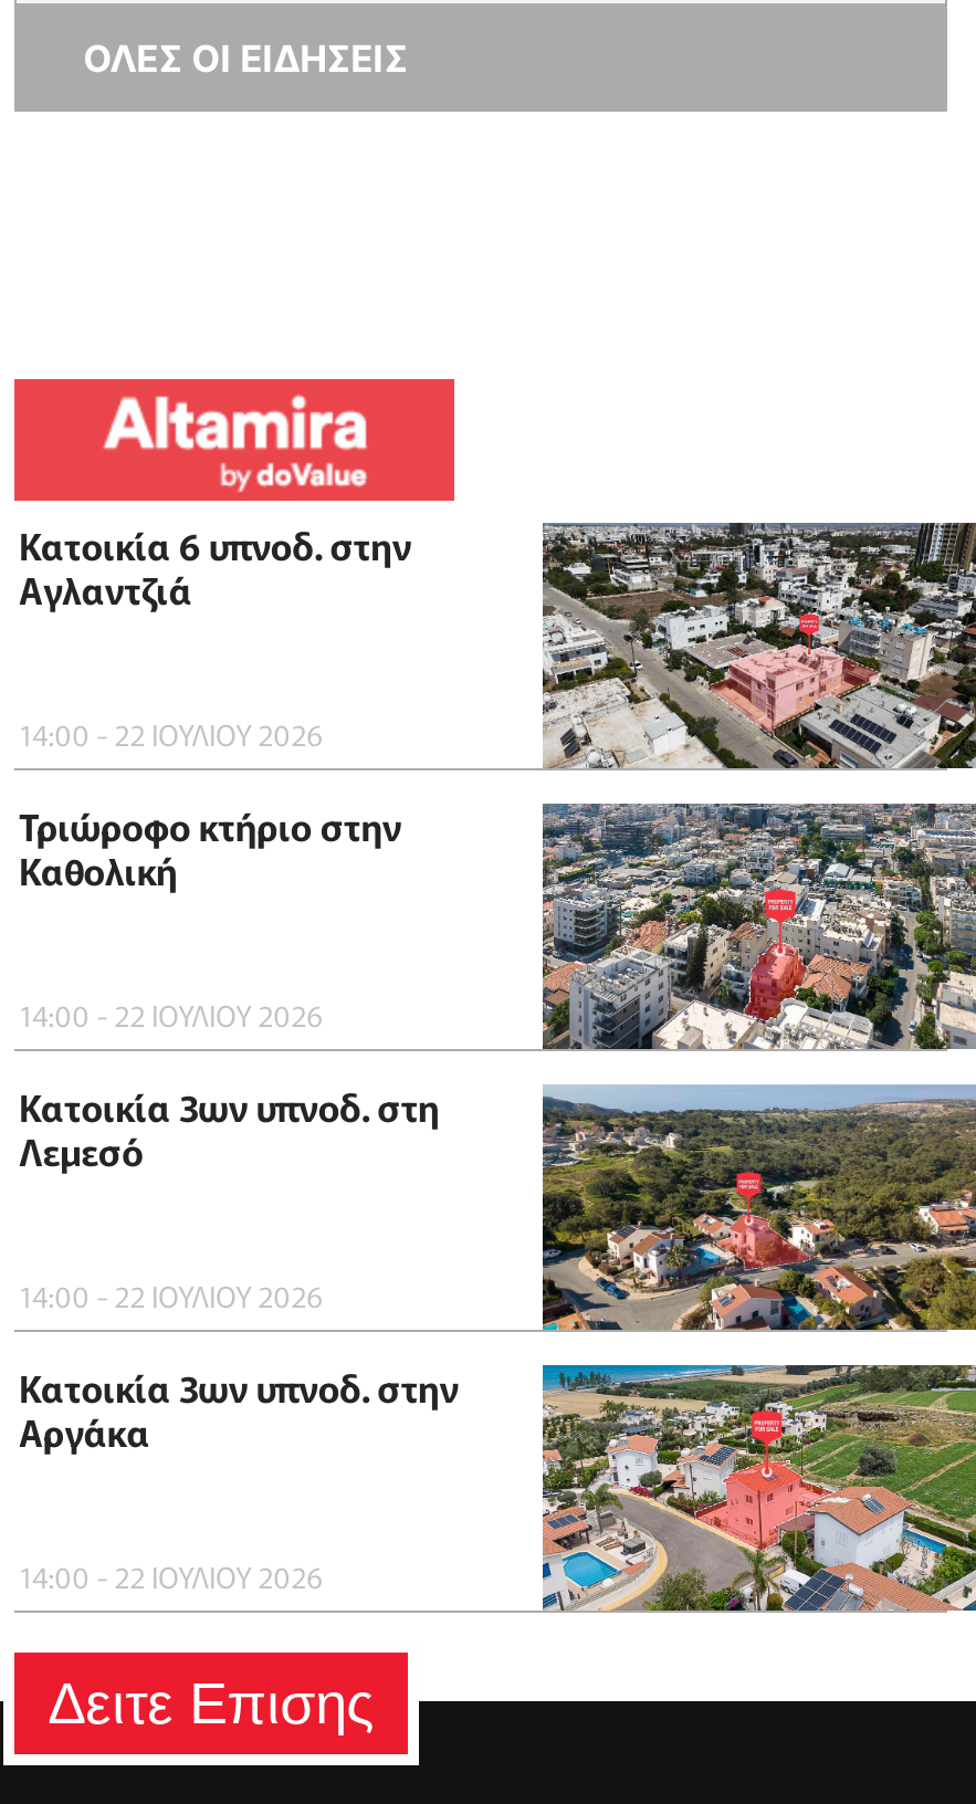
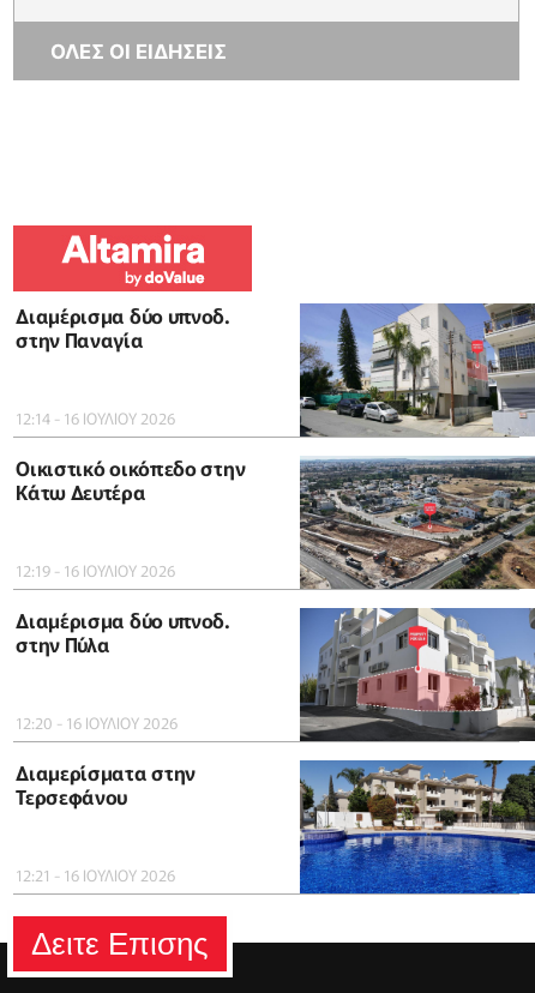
[19,520,411,617] Κατοικία 6 υπνοδ. στην | Αγλαντζιά -> [16,302,229,354] Διαμέρισμα δύο υπνοδ. | στην Παναγία
[541,521,969,770] [image] -> [299,302,531,438] [image]
[19,714,322,756] 14:00 - 22 ΙΟΥΛΙΟΥ 2026 -> [16,407,175,430] 12:14 - 16 ΙΟΥΛΙΟΥ 2026
[19,800,401,897] Τριώροφο κτήριο στην | Καθολική -> [16,454,245,507] Οικιστικό οικόπεδο στην | Κάτω Δευτέρα
[541,801,969,1051] [image] -> [300,456,531,590] [image]
[19,994,322,1036] 14:00 - 22 ΙΟΥΛΙΟΥ 2026 -> [16,559,175,582] 12:19 - 16 ΙΟΥΛΙΟΥ 2026
[19,1081,439,1178] Κατοικία 3ων υπνοδ. στη | Λεμεσό -> [16,606,229,659] Διαμέρισμα δύο υπνοδ. | στην Πύλα
[541,1084,969,1332] [image] -> [299,608,531,742] [image]
[19,1275,322,1317] 14:00 - 22 ΙΟΥΛΙΟΥ 2026 -> [16,711,178,734] 12:20 - 16 ΙΟΥΛΙΟΥ 2026
[19,1361,458,1458] Κατοικία 3ων υπνοδ. στην | Αργάκα -> [16,758,196,811] Διαμερίσματα στην | Τερσεφάνου
[541,1363,969,1613] [image] -> [299,759,531,895] [image]
[19,1556,322,1598] 14:00 - 22 ΙΟΥΛΙΟΥ 2026 -> [16,864,175,887] 12:21 - 16 ΙΟΥΛΙΟΥ 2026

